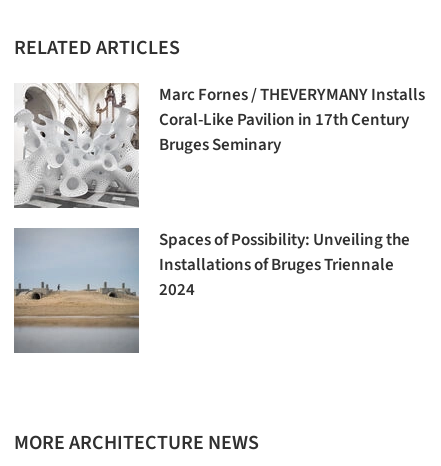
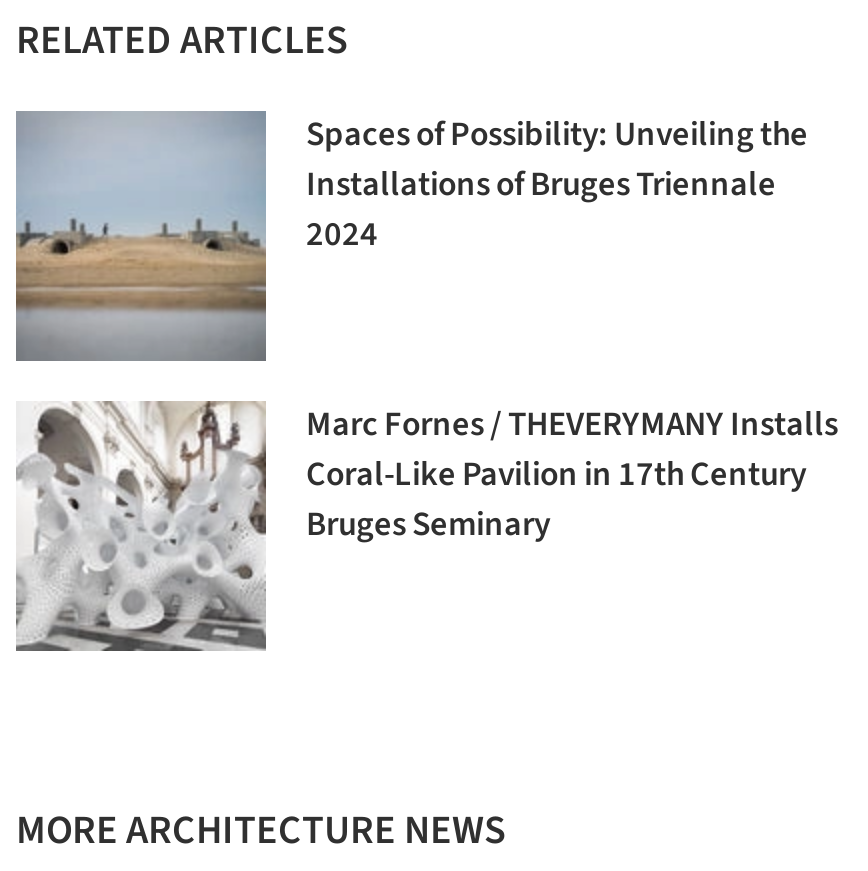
moved [13,82,425,209] -> [14,399,838,653]: [image] | Marc Fornes / THEVERYMANY Installs | Coral-Like Pavilion in 17th Century | Bruges Seminary
moved [13,227,410,354] -> [14,109,808,363]: [image] | Spaces of Possibility: Unveiling the | Installations of Bruges Triennale | 2024

